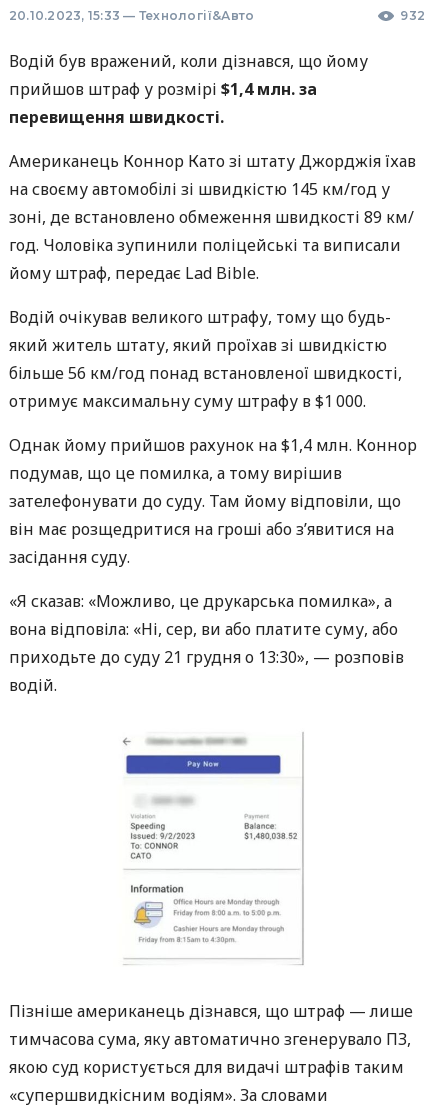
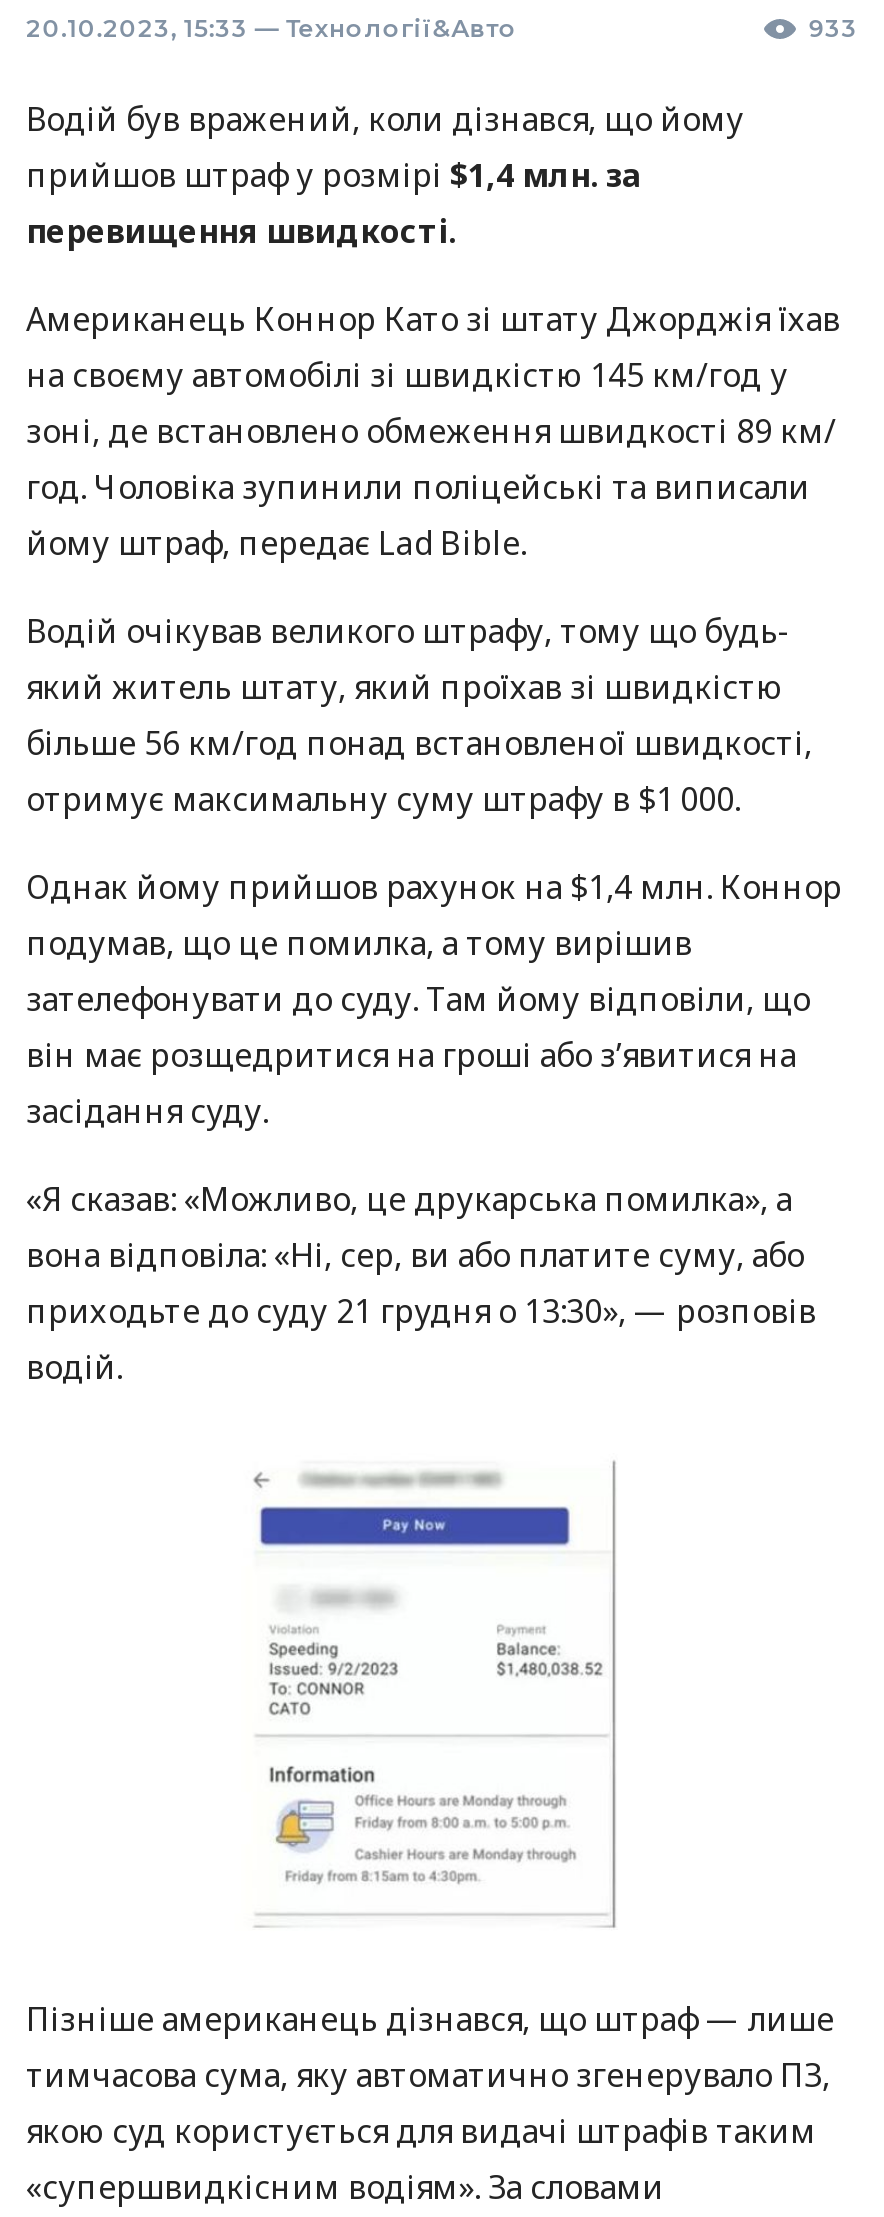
[400,8,425,23] 932 -> [809,13,858,43] 933

